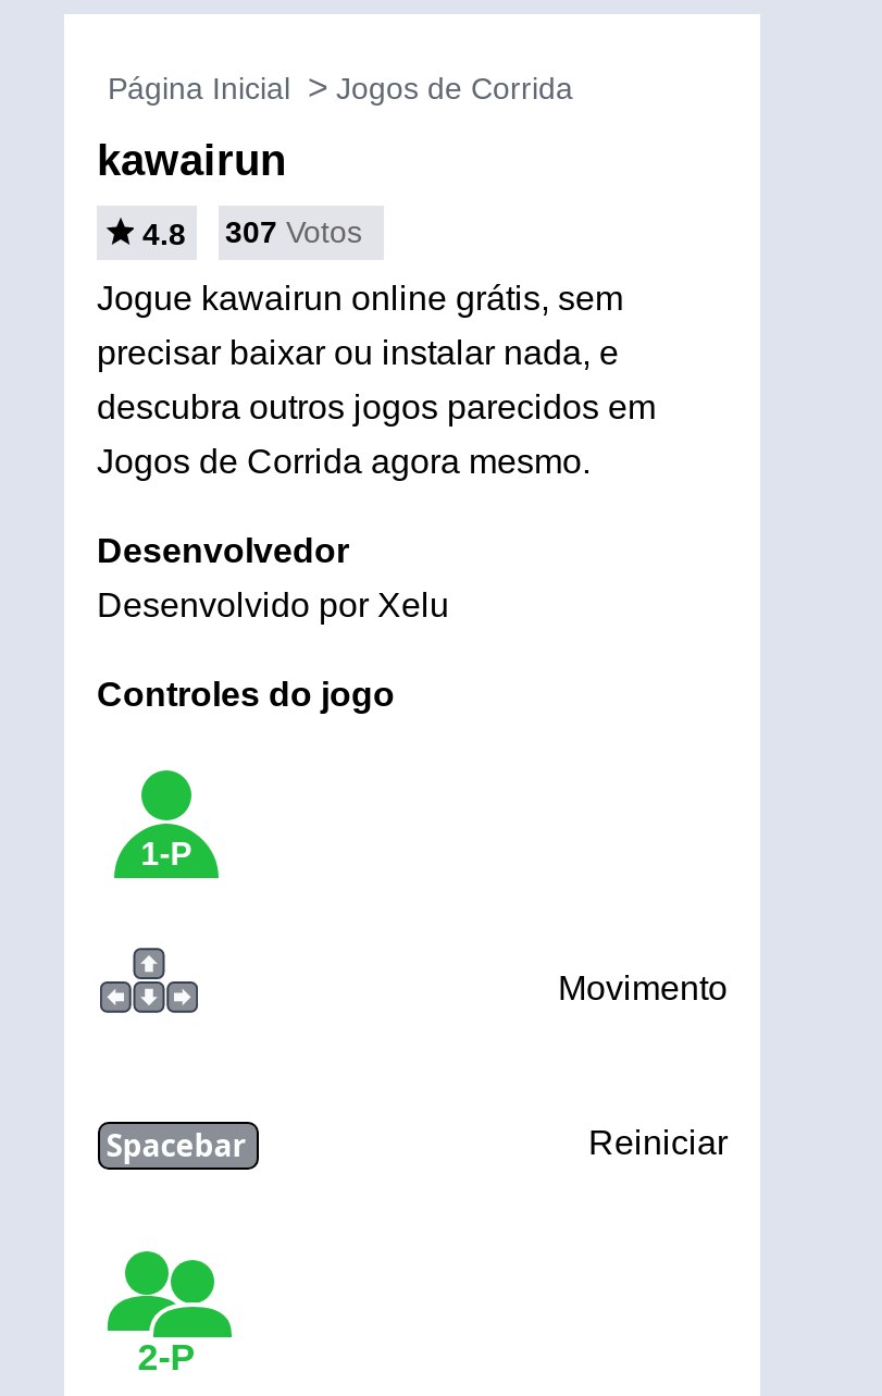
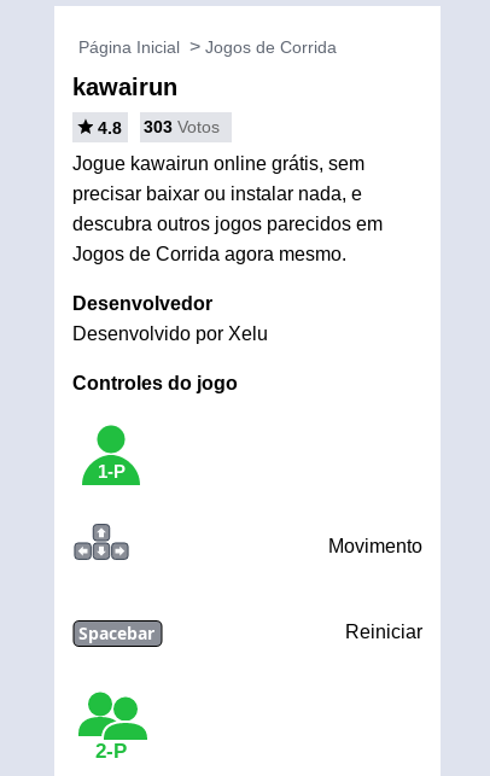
[142,214,362,251] 4.8 307 Votos -> [98,117,220,138] 4.8 303 Votos

